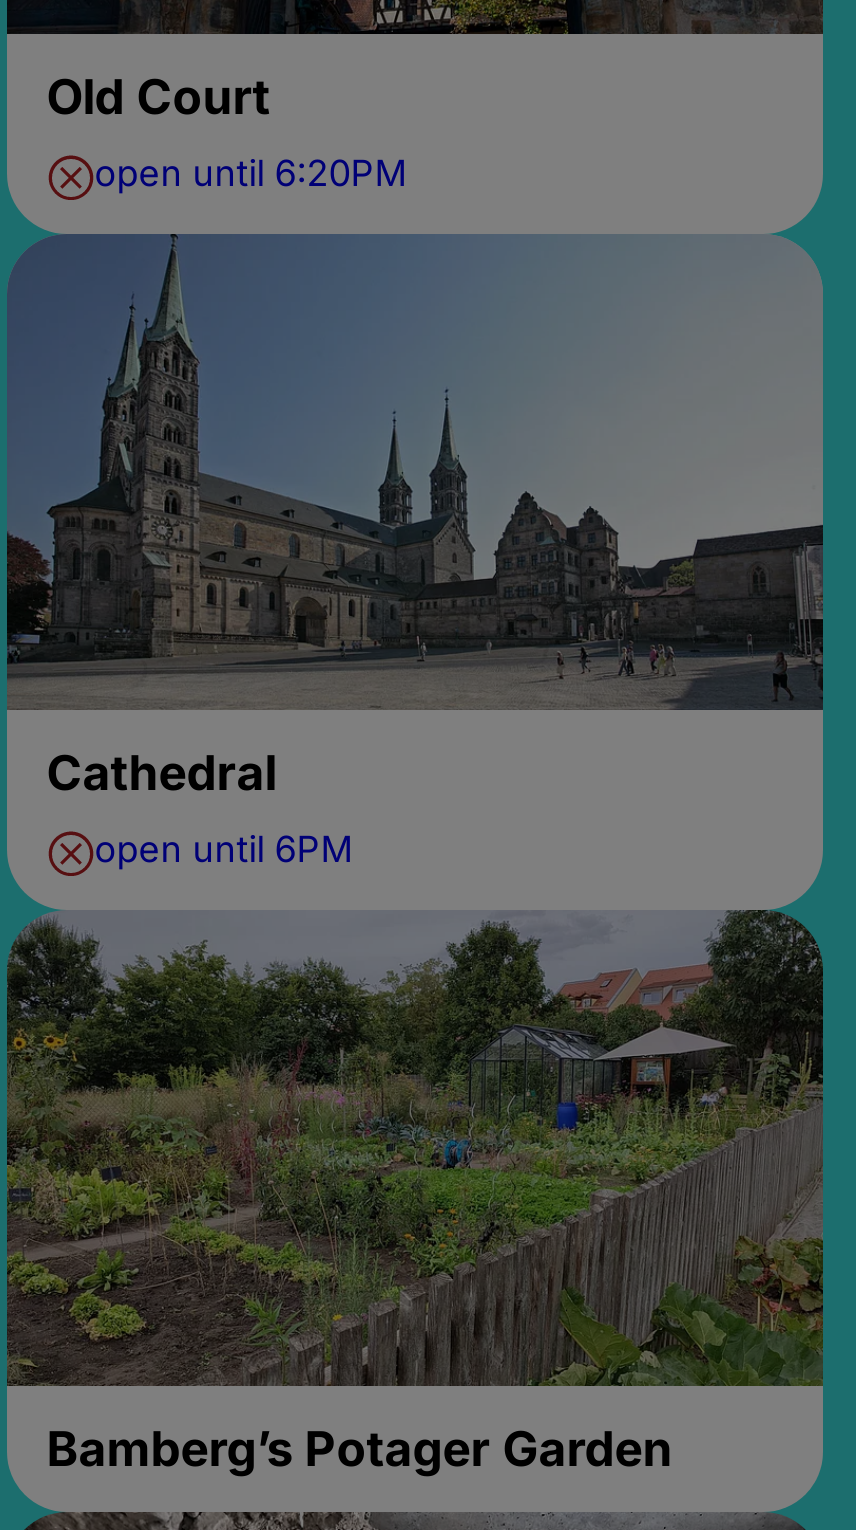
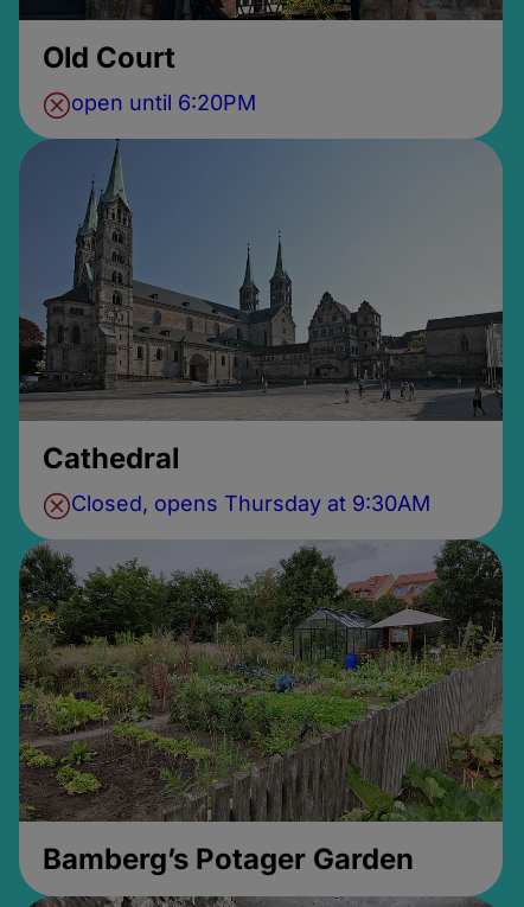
[95,829,353,871] open until 6PM -> [71,491,430,516] Closed, opens Thursday at 9:30AM

